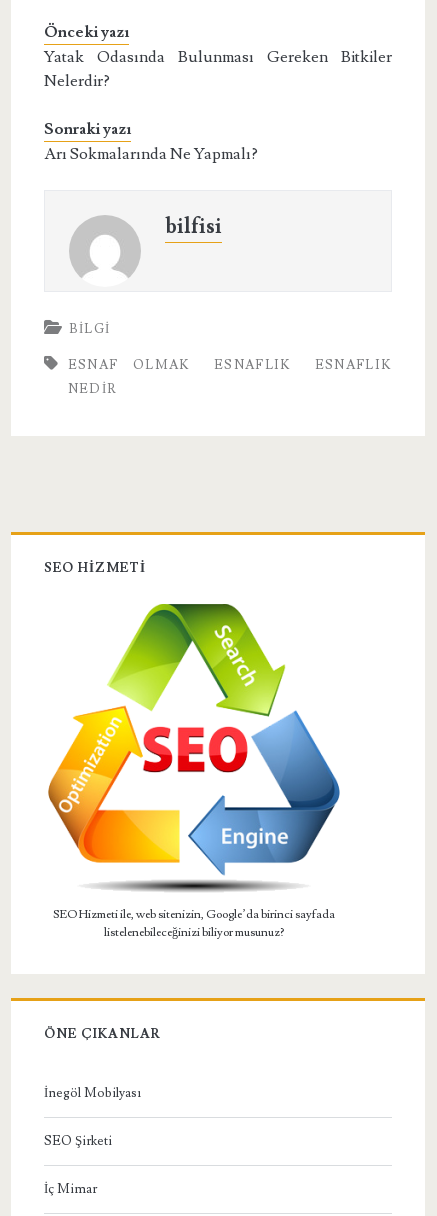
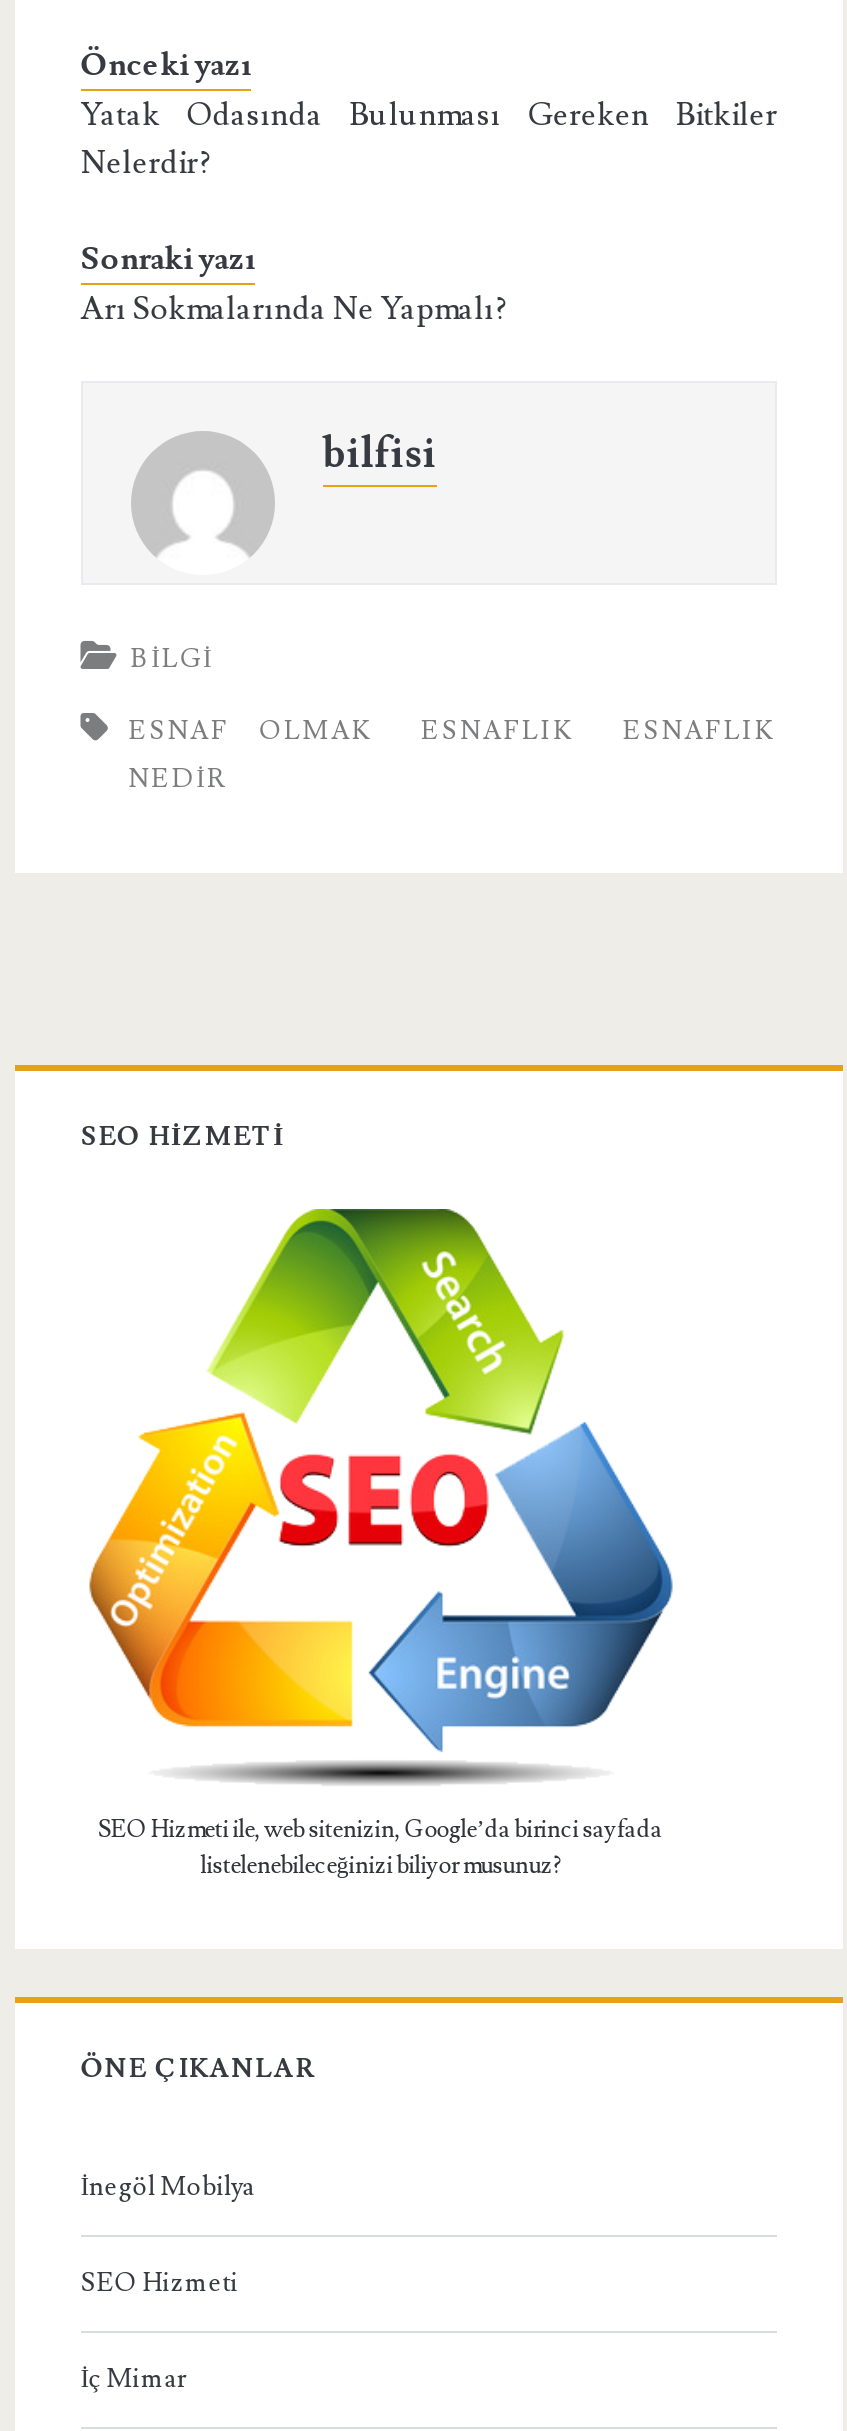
[44,1085,141,1101] İnegöl Mobilyası -> [81,2170,255,2202] İnegöl Mobilya
[44,1133,112,1149] SEO Şirketi -> [81,2266,239,2298] SEO Hizmeti

